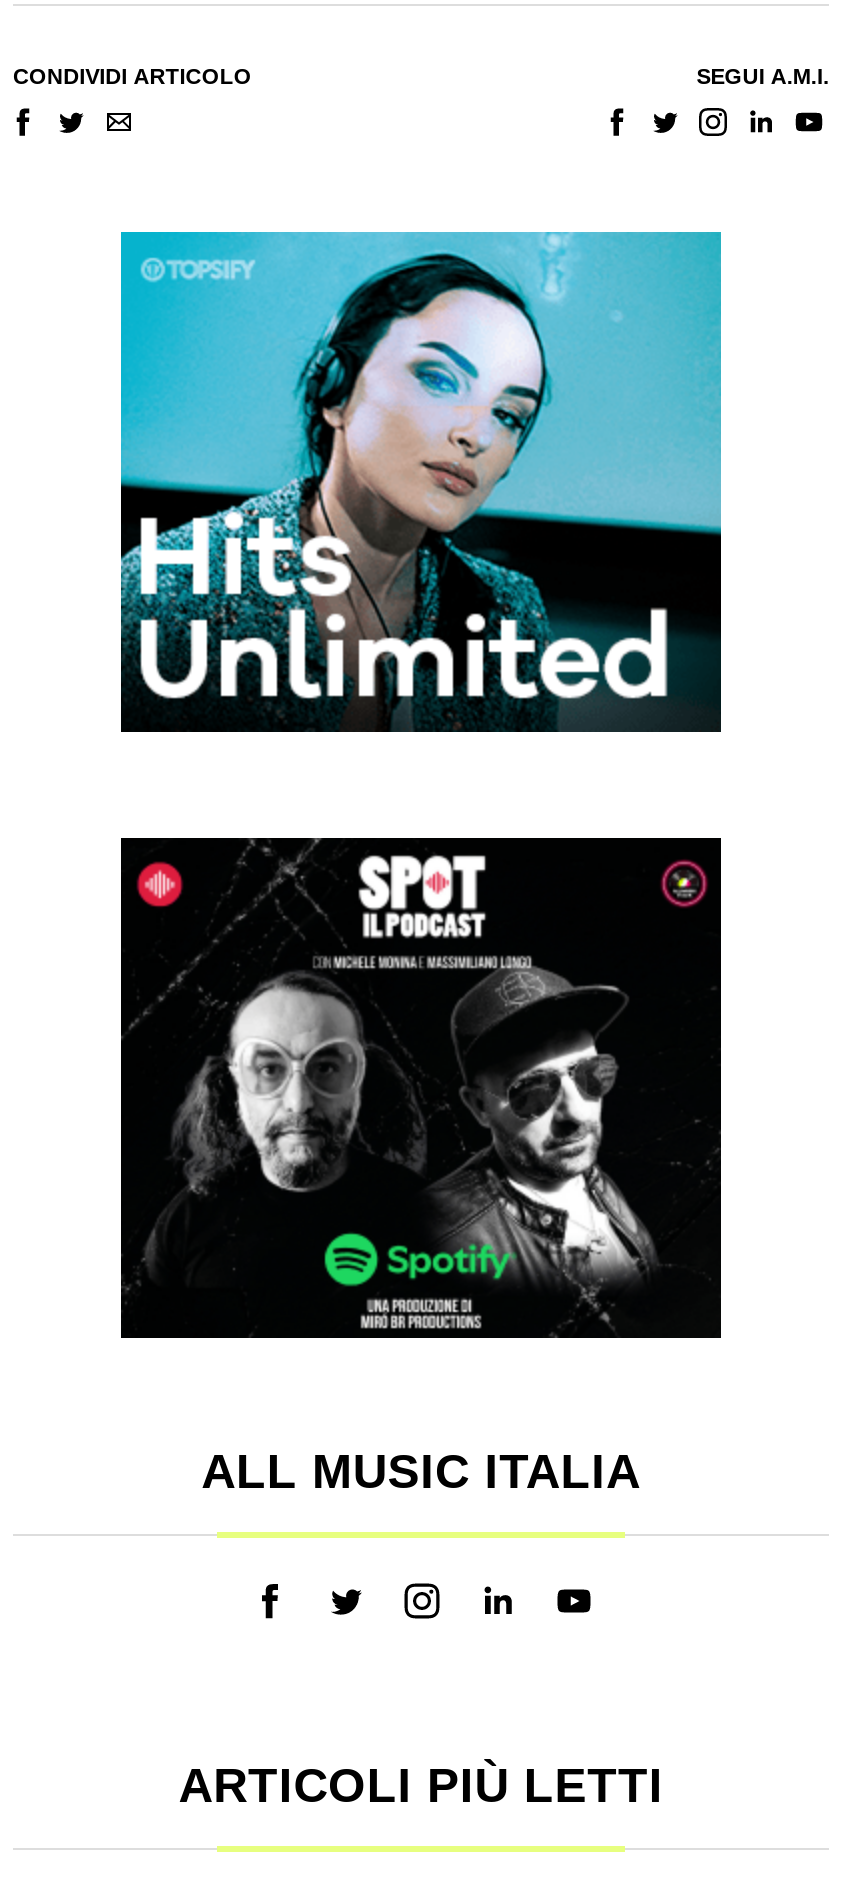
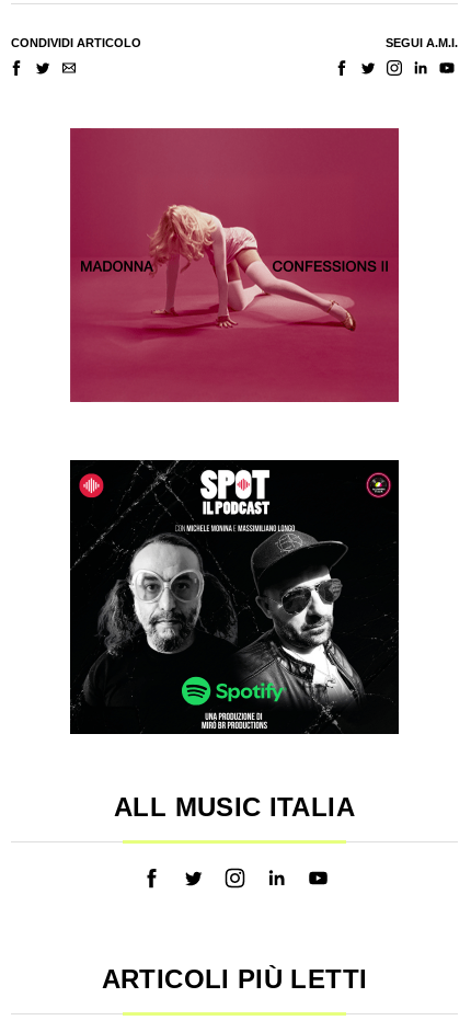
[119,230,723,734] [image] -> [69,127,400,403] [image]

